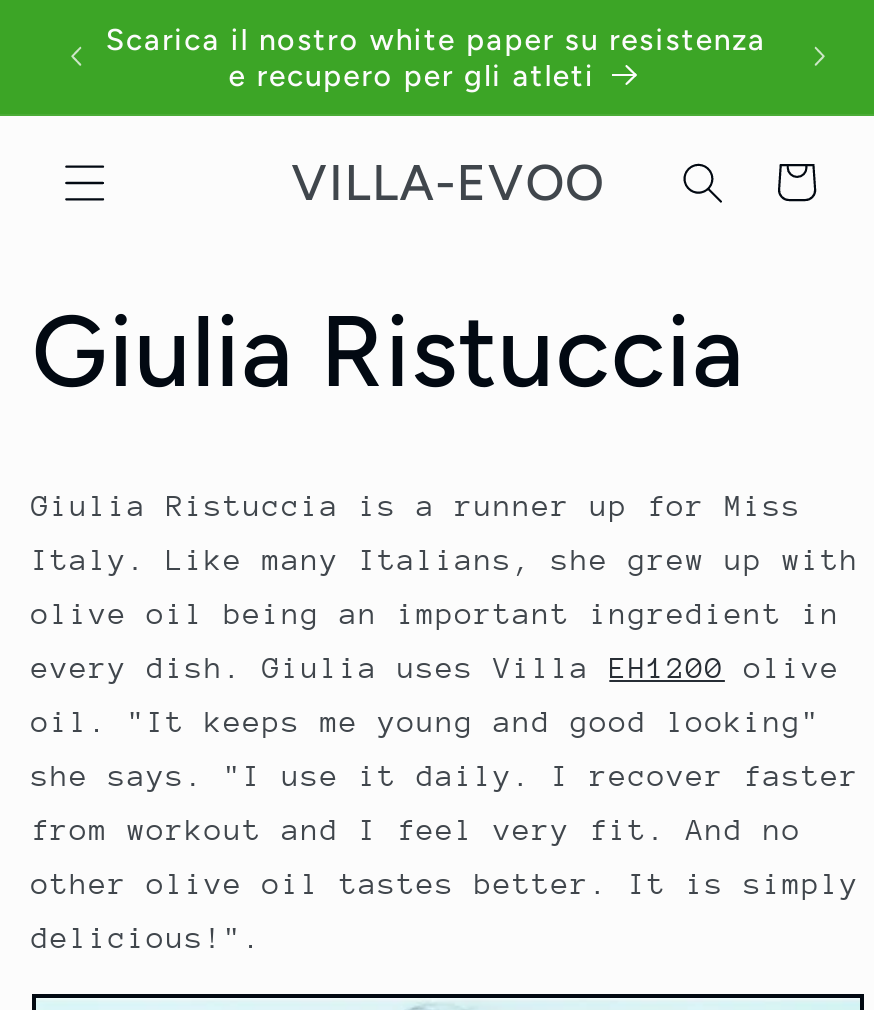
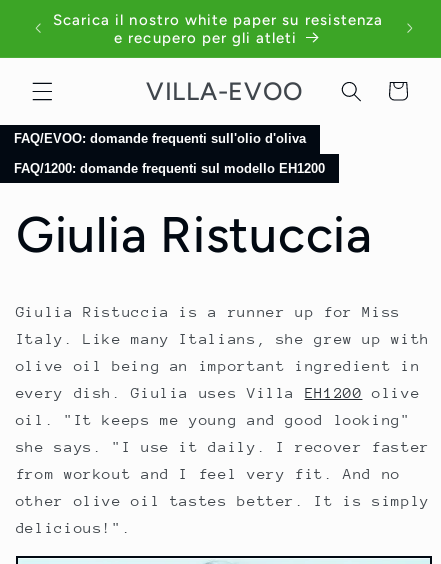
none -> [14,132,325,176] FAQ/EVOO: domande frequenti sull'olio d'oliva | FAQ/1200: domande frequenti sul modello EH1200

